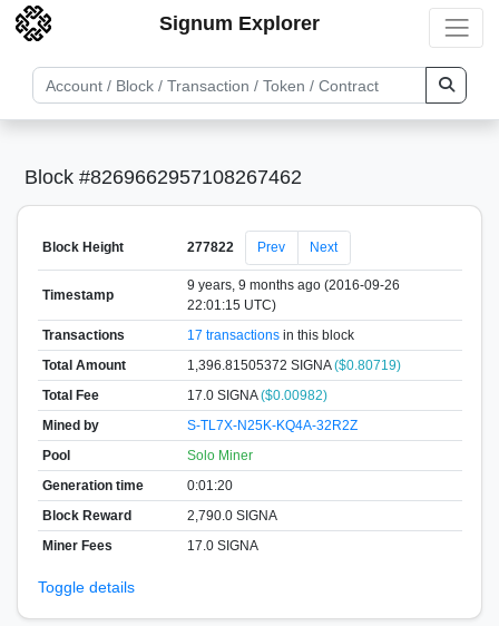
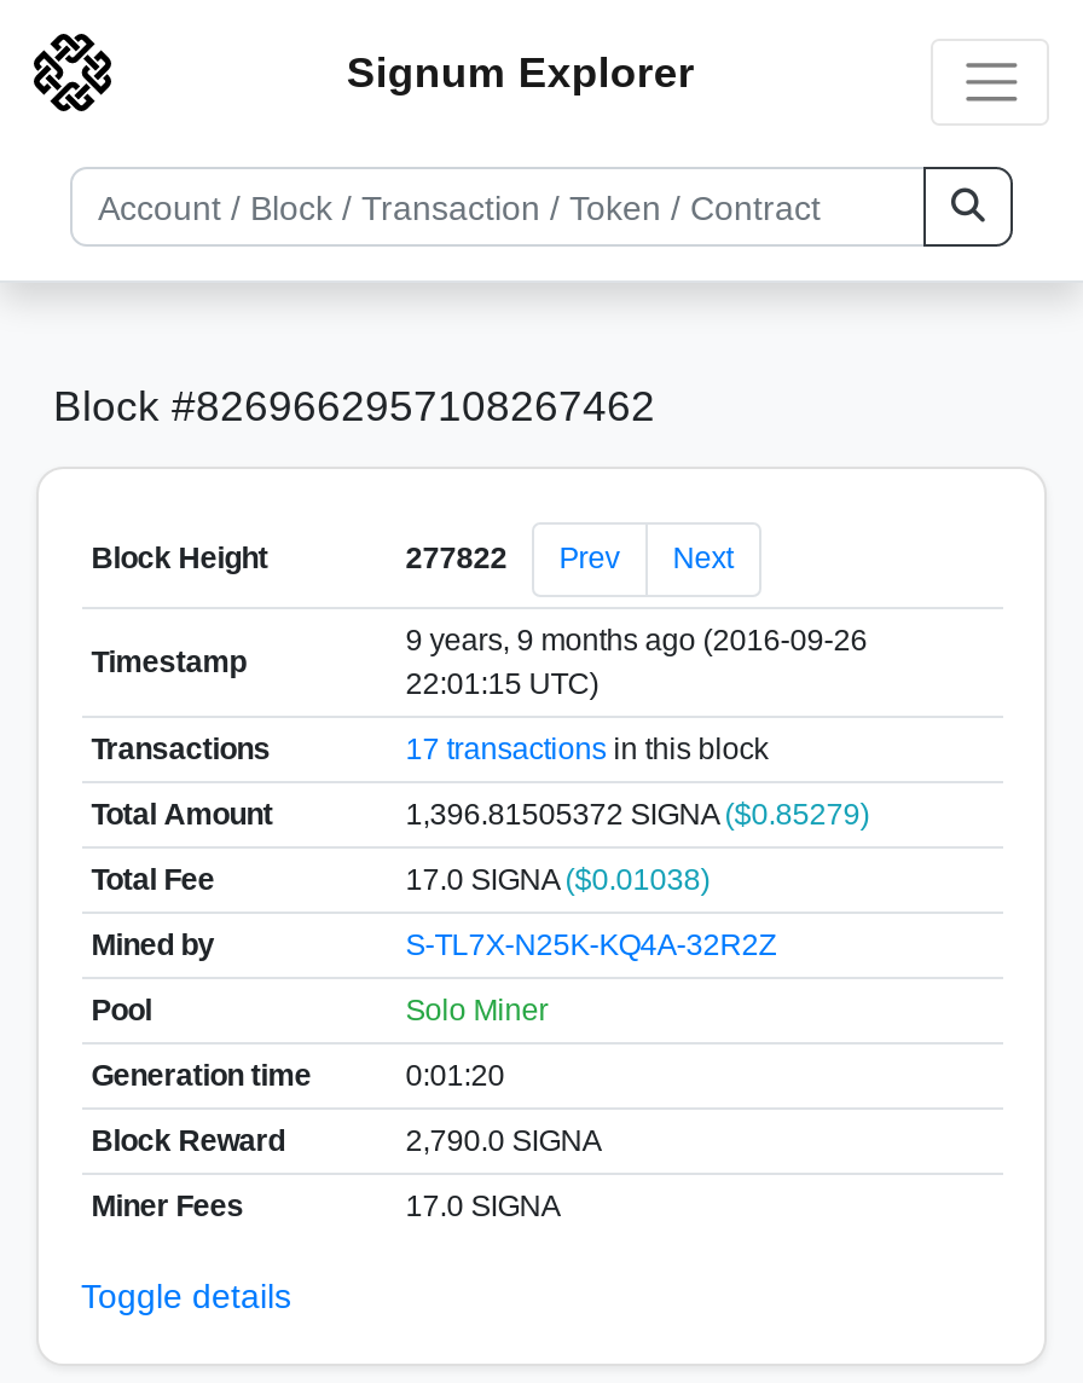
[187,357,401,373] 1,396.81505372 SIGNA ($0.80719) -> [405,797,870,831] 1,396.81505372 SIGNA ($0.85279)
[187,387,327,403] 17.0 SIGNA ($0.00982) -> [405,862,710,896] 17.0 SIGNA ($0.01038)

